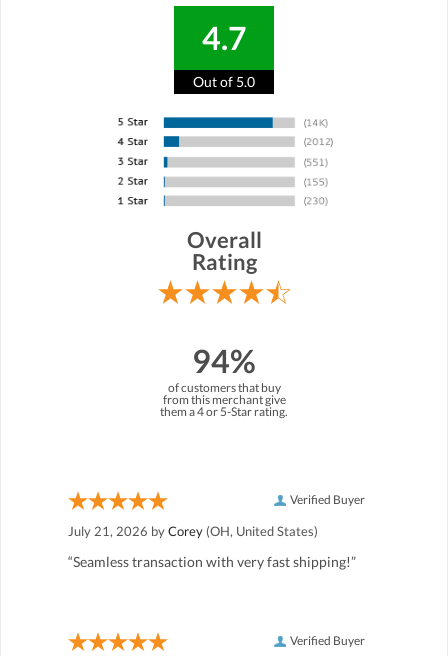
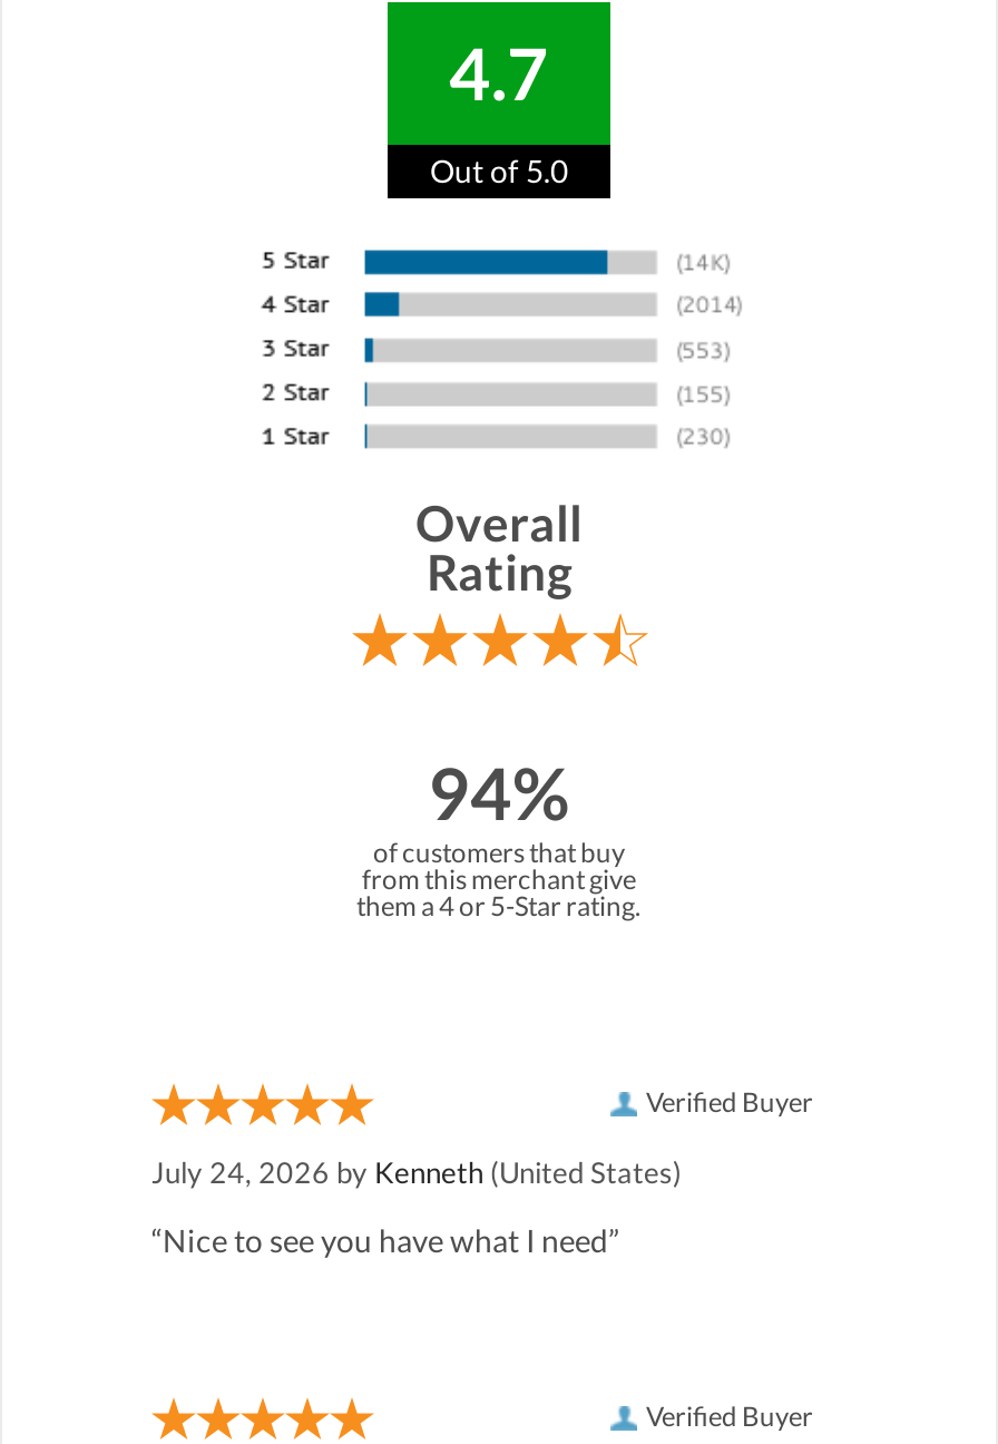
[68,523,318,539] July 21, 2026 by Corey (OH, United States) -> [151,1153,682,1189] July 24, 2026 by Kenneth (United States)
[68,553,356,570] “Seamless transaction with very fast shipping!” -> [151,1220,619,1258] “Nice to see you have what I need”

